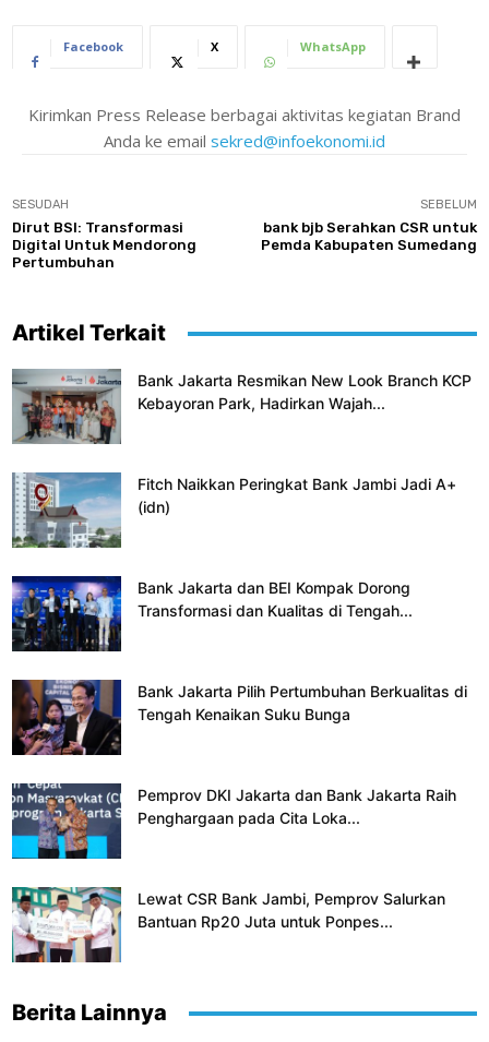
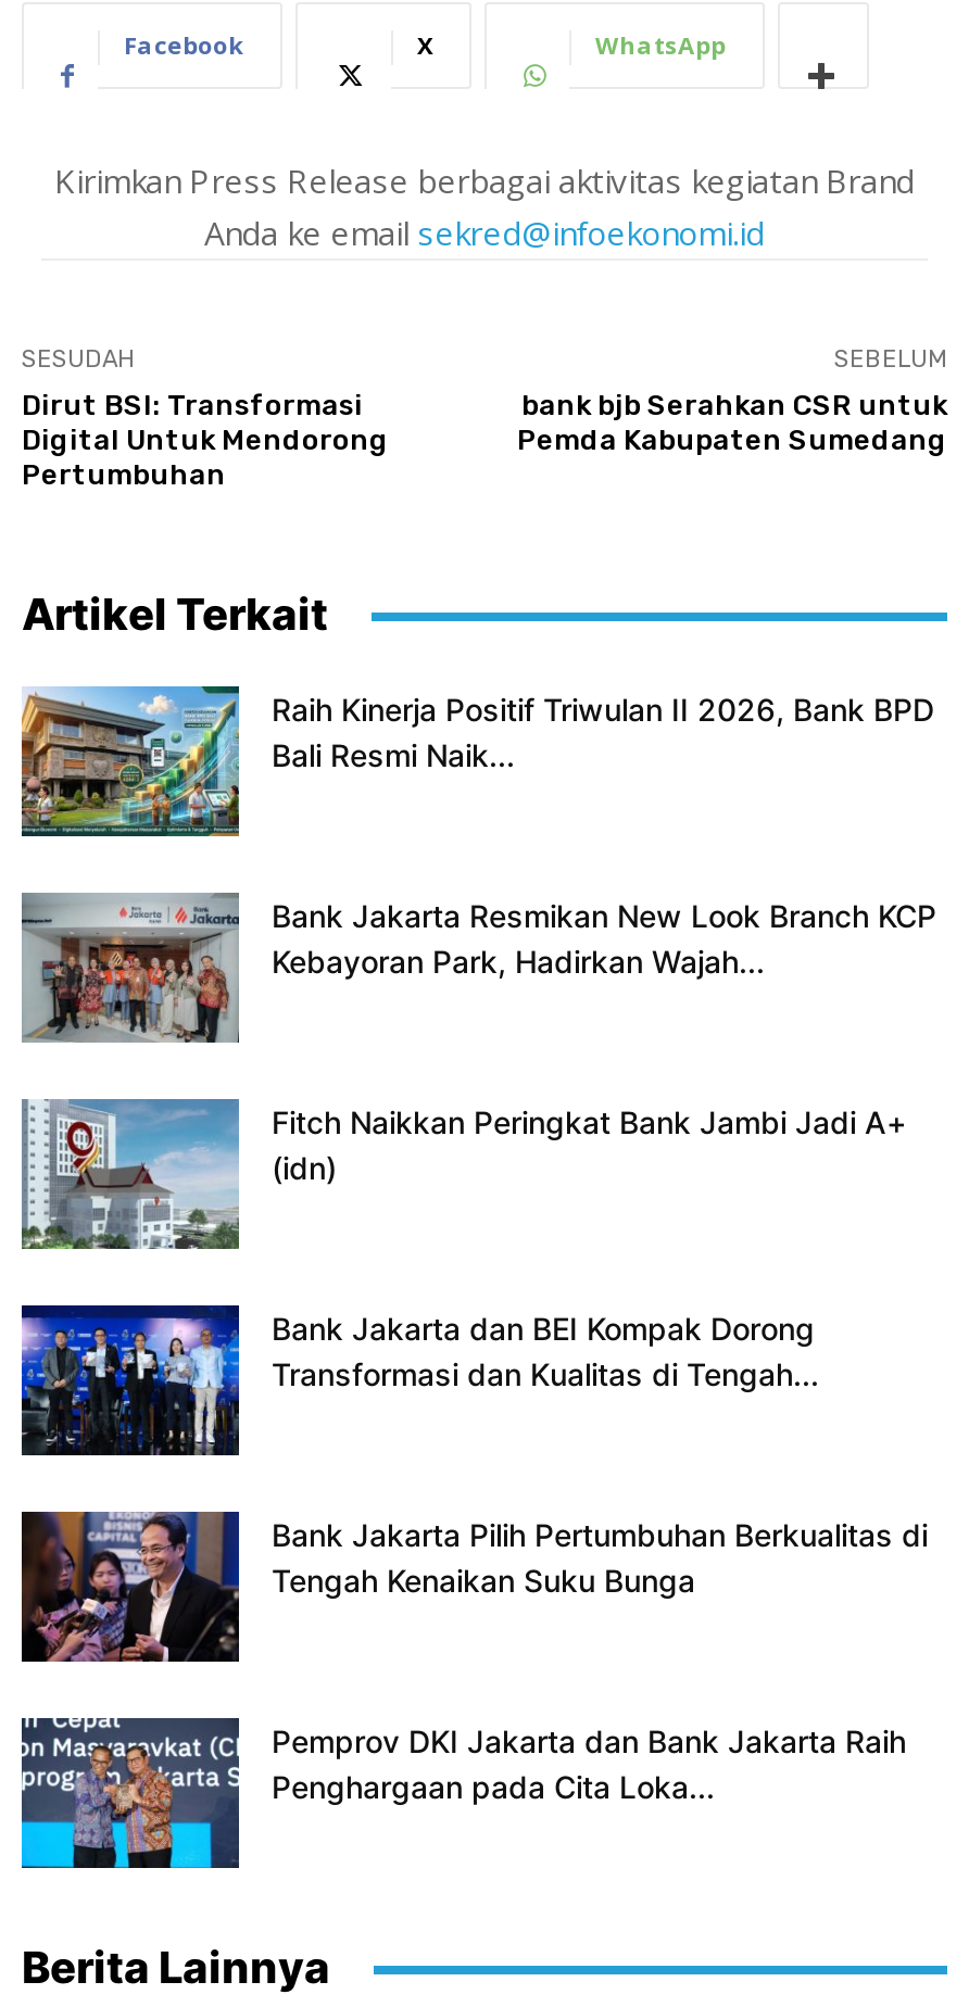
none -> [20,684,934,838] [image] | Raih Kinerja Positif Triwulan II 2026, Bank BPD | Bali Resmi Naik...
moved [11,368,472,827] -> [20,891,936,1805]: [image] | Bank Jakarta Resmikan New Look Branch KCP | Kebayoran Park, Hadirkan Wajah... | ... | Pemprov DKI Jakarta dan Bank Jakarta Raih | Penghargaan pada Cita Loka...
[11,886,445,963] [image] | Lewat CSR Bank Jambi, Pemprov Salurkan | Bantuan Rp20 Juta untuk Ponpes... -> none

